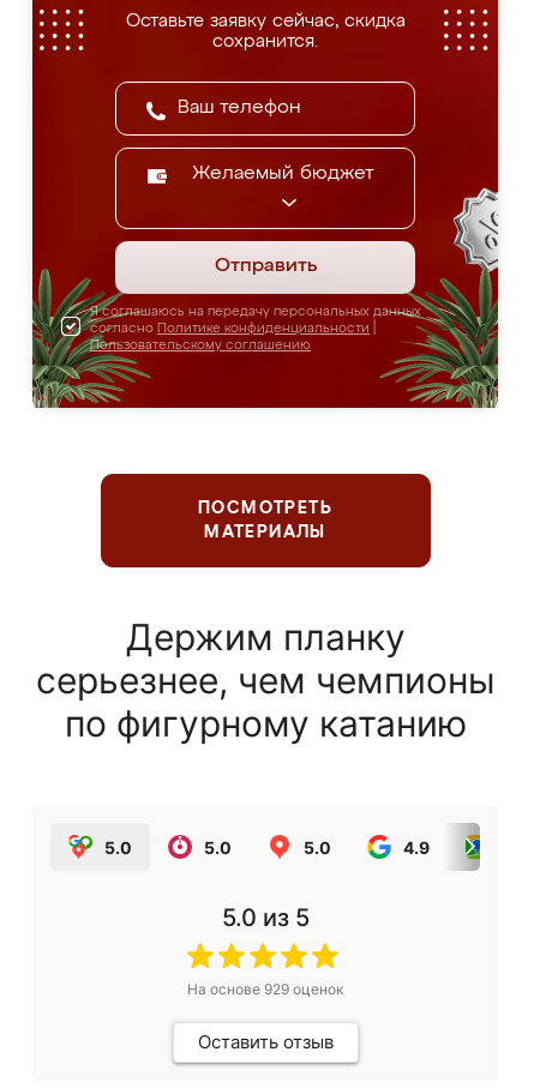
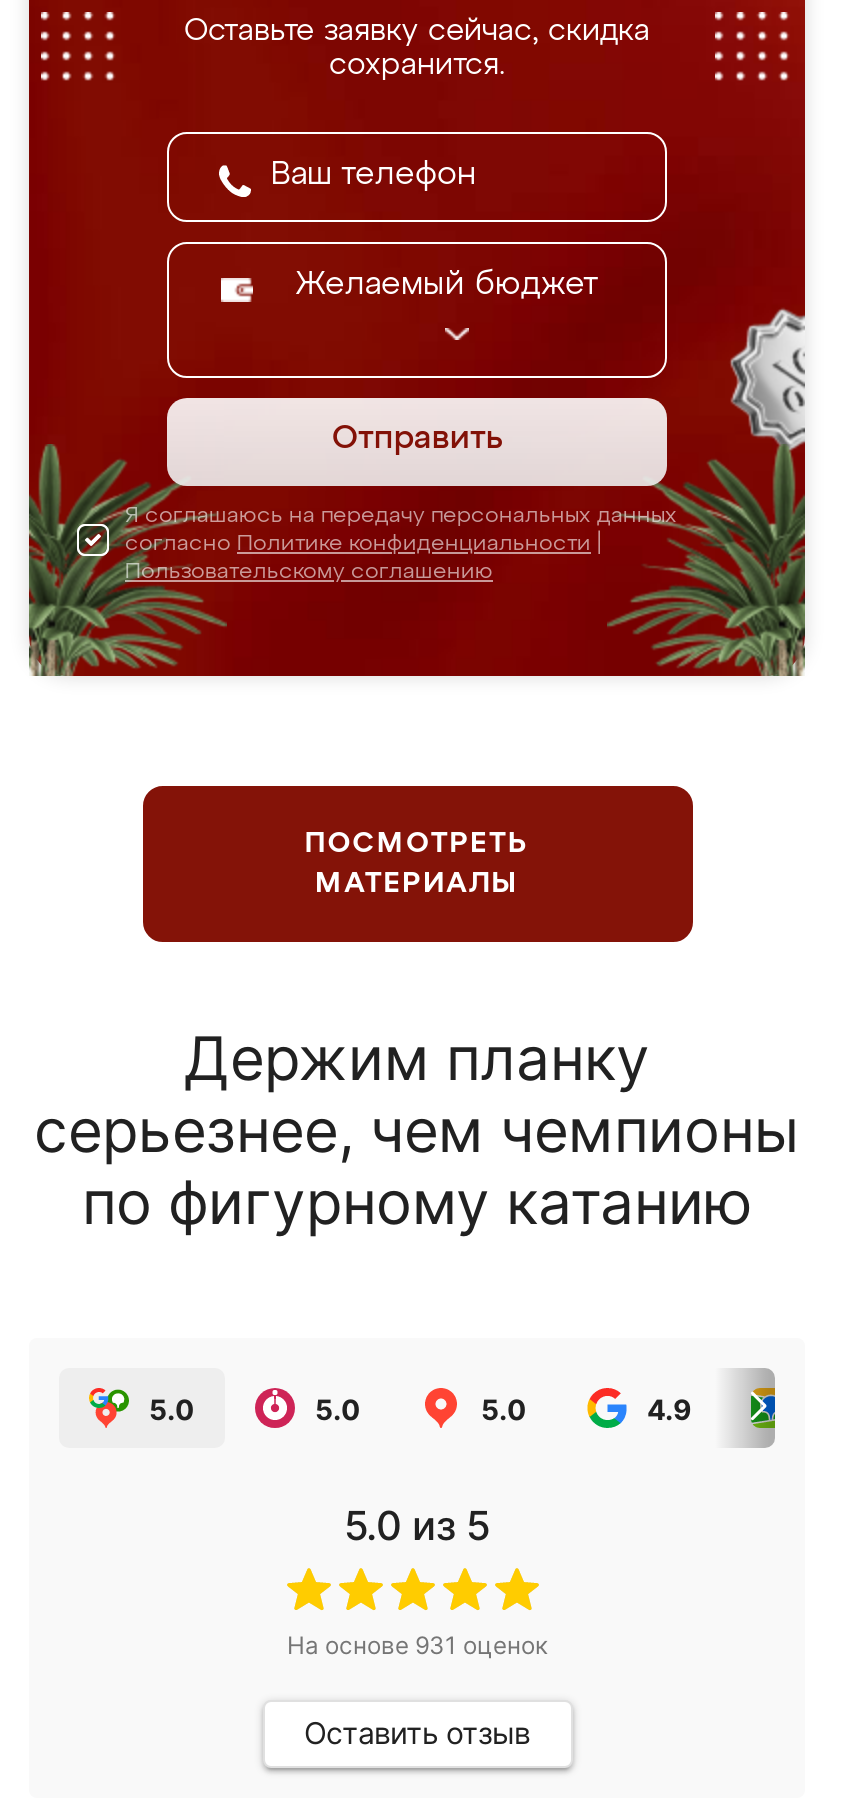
[187,980,343,998] На основе 929 оценок -> [287,1630,547,1660] На основе 931 оценок

